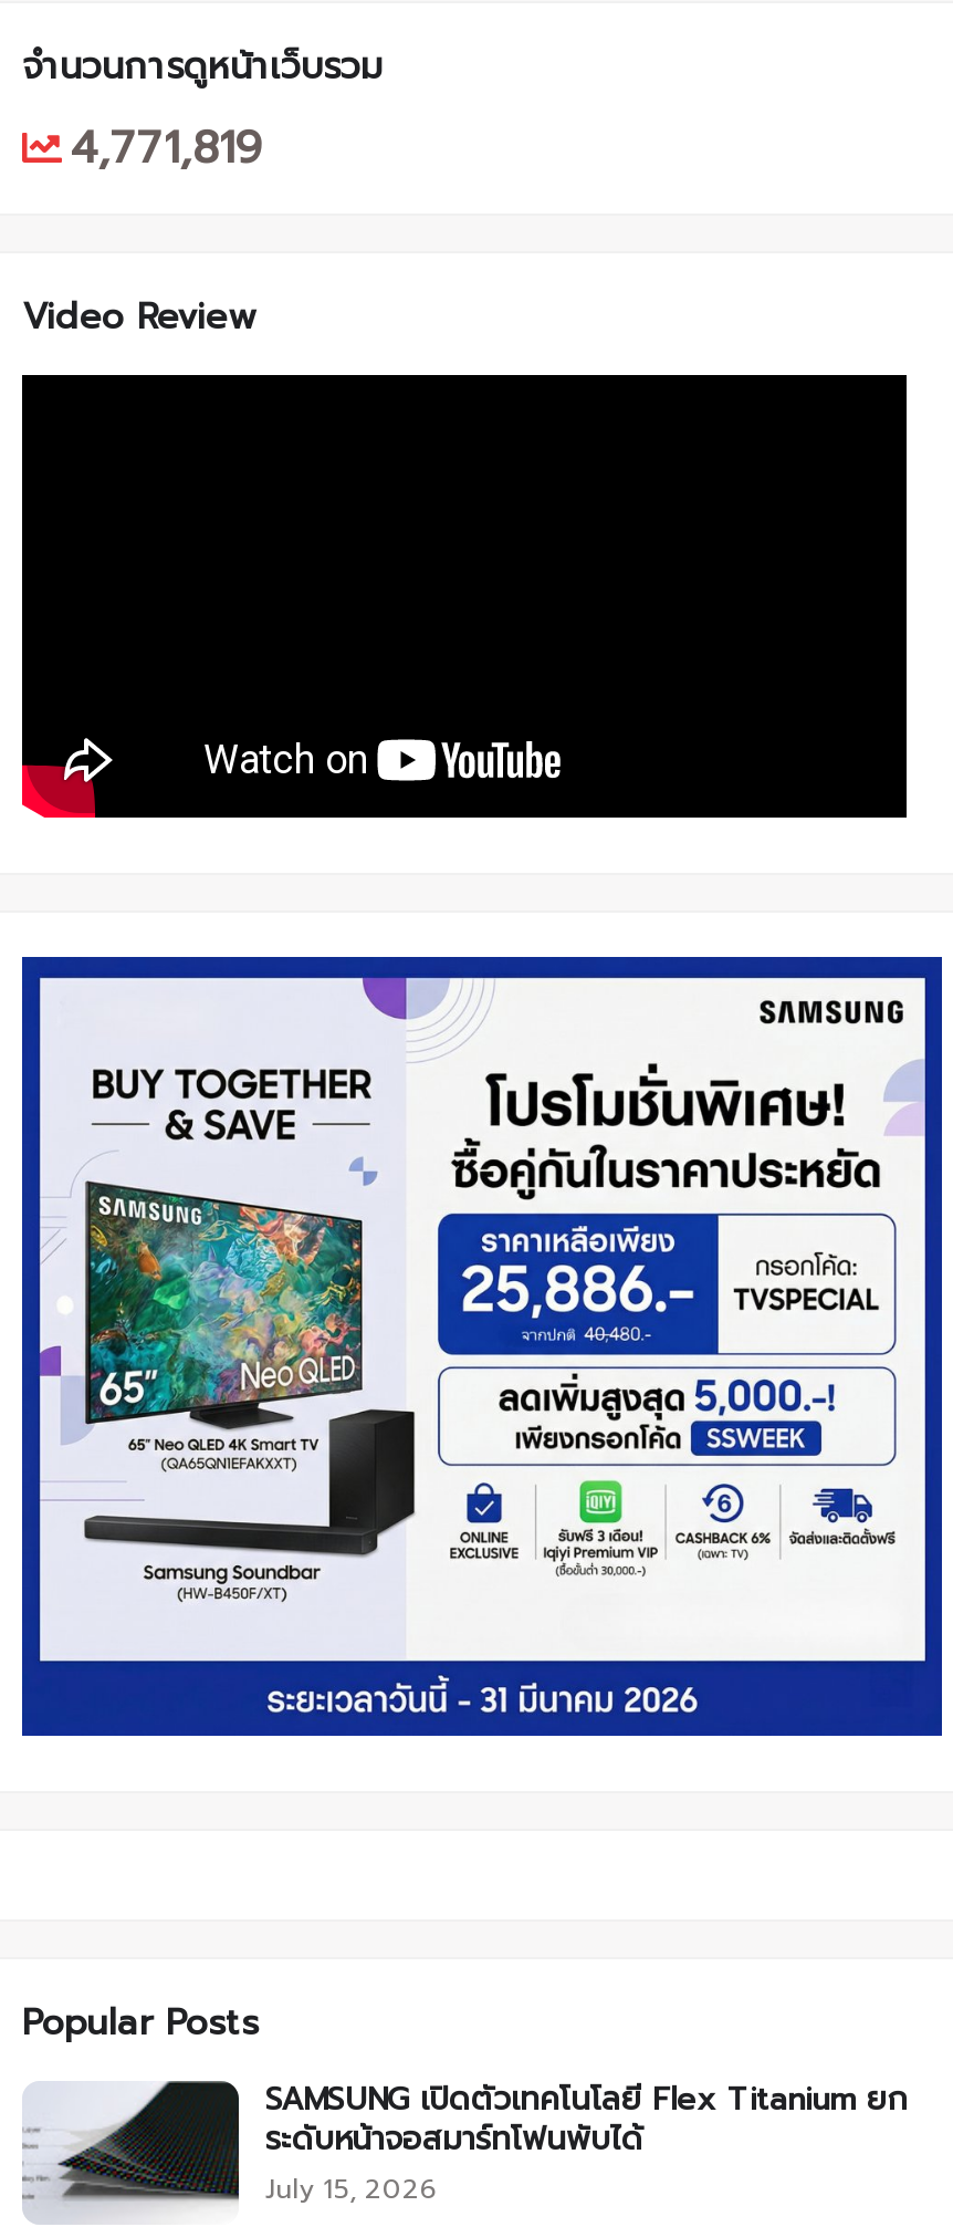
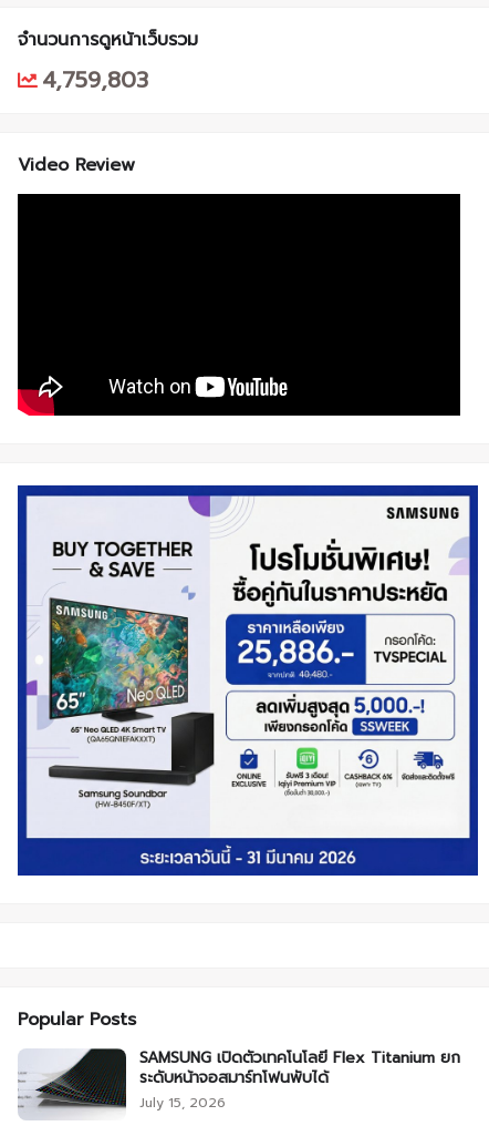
[71,113,261,180] 4,771,819 -> [42,63,148,96] 4,759,803

